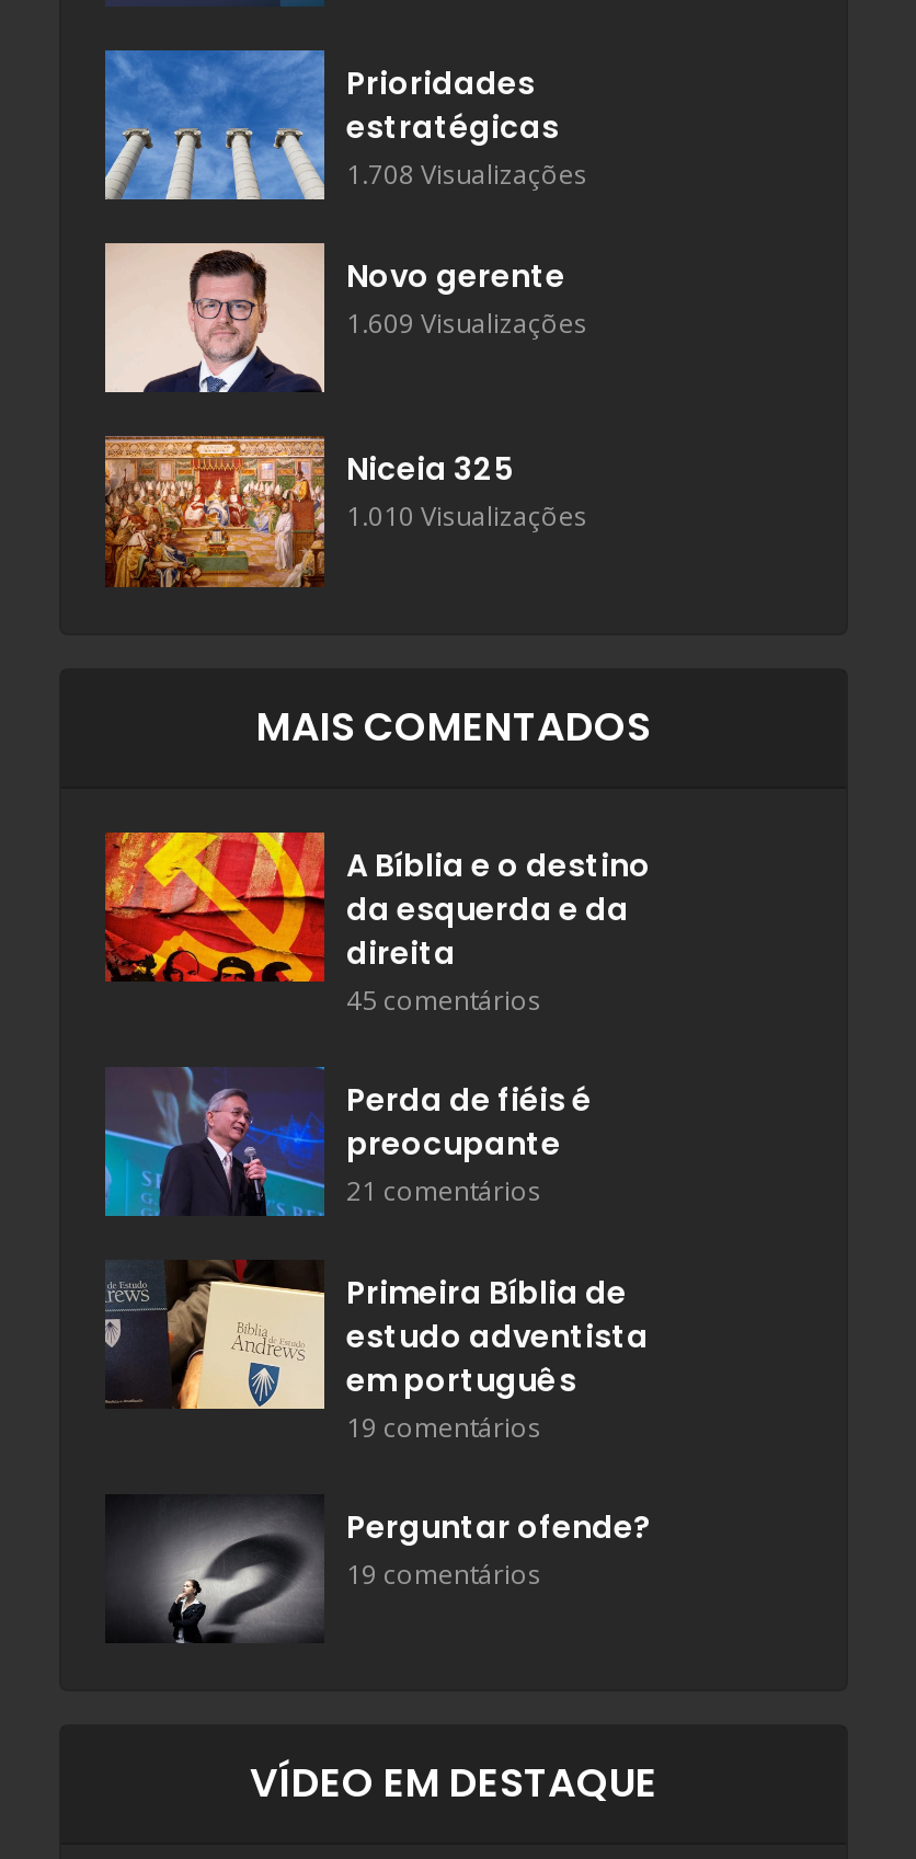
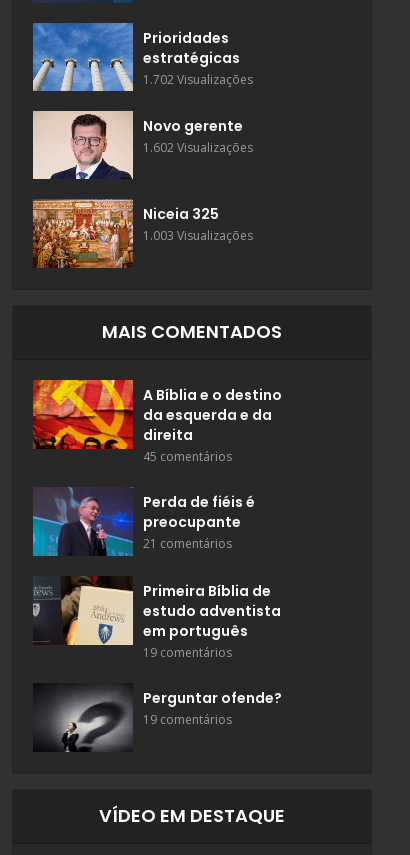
[346,155,587,192] 1.708 Visualizações -> [143,71,253,88] 1.702 Visualizações
[346,304,587,342] 1.609 Visualizações -> [143,139,253,156] 1.602 Visualizações
[346,498,587,535] 1.010 Visualizações -> [143,227,253,244] 1.003 Visualizações

